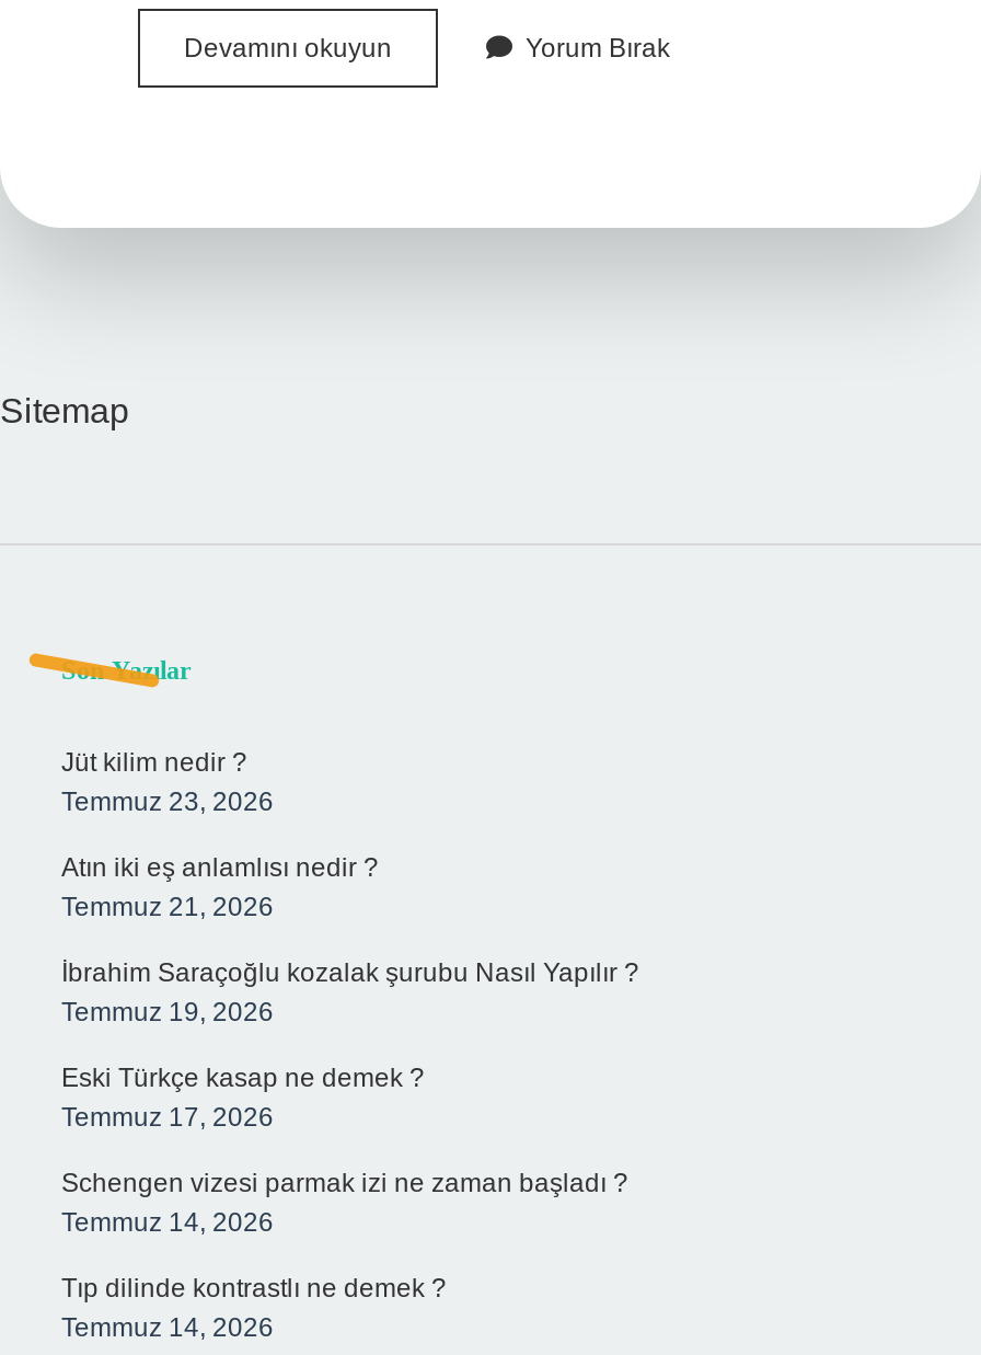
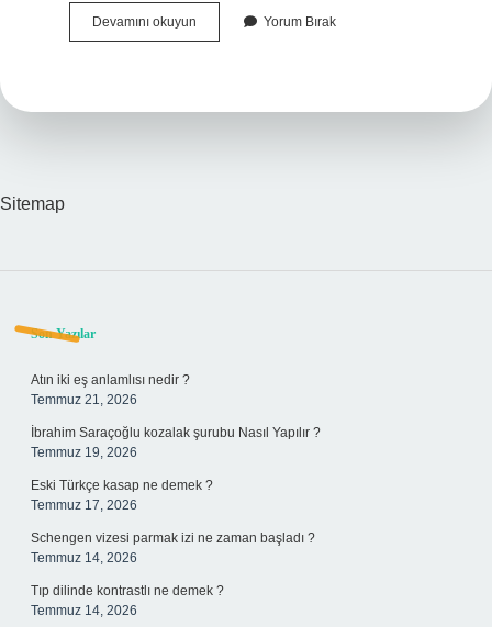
[61,747,274,817] Jüt kilim nedir ? | Temmuz 23, 2026 -> none

